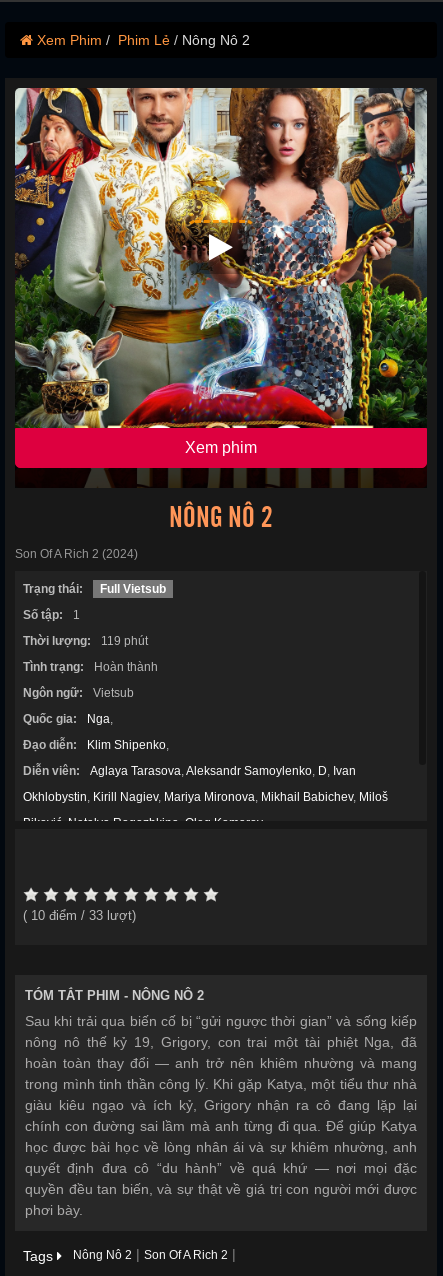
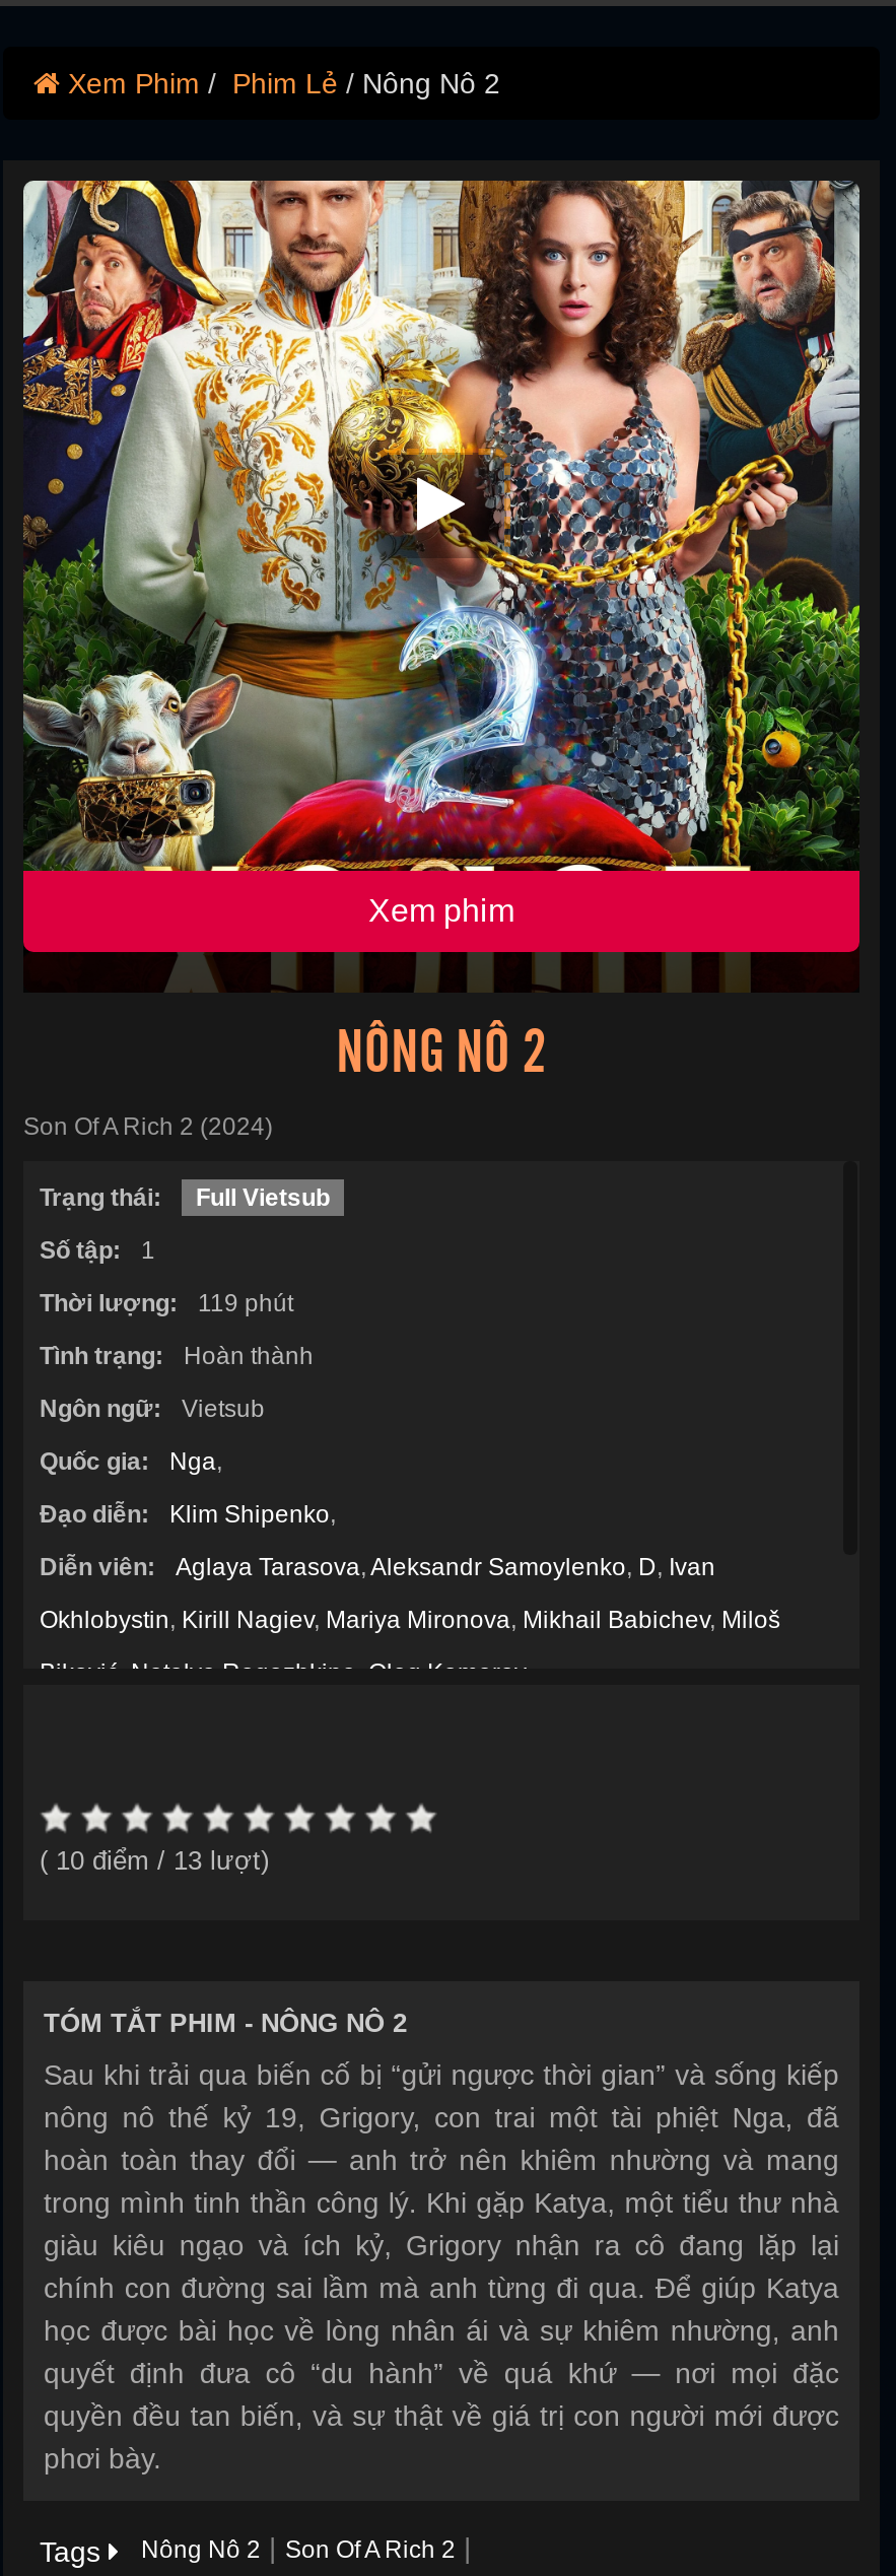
[23,908,136,923] (10 điểm / 33 lượt) -> [40,1845,269,1876] (10 điểm / 13 lượt)

